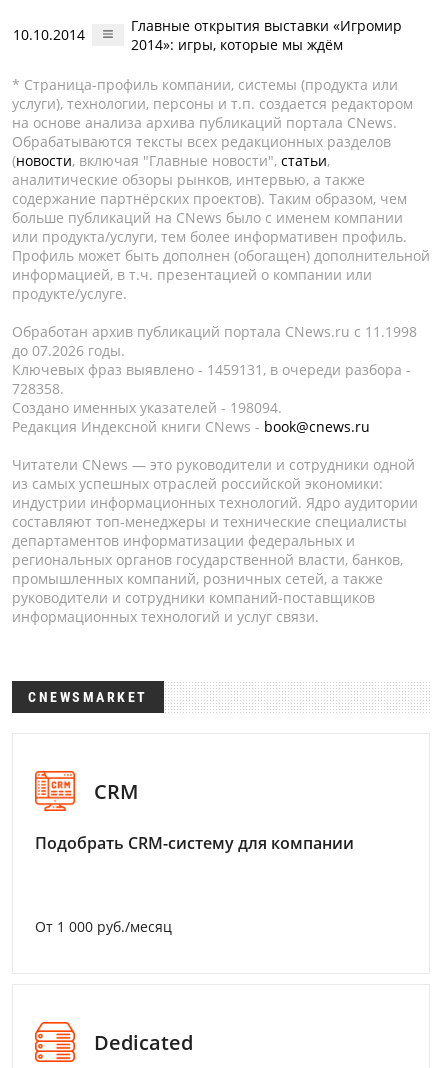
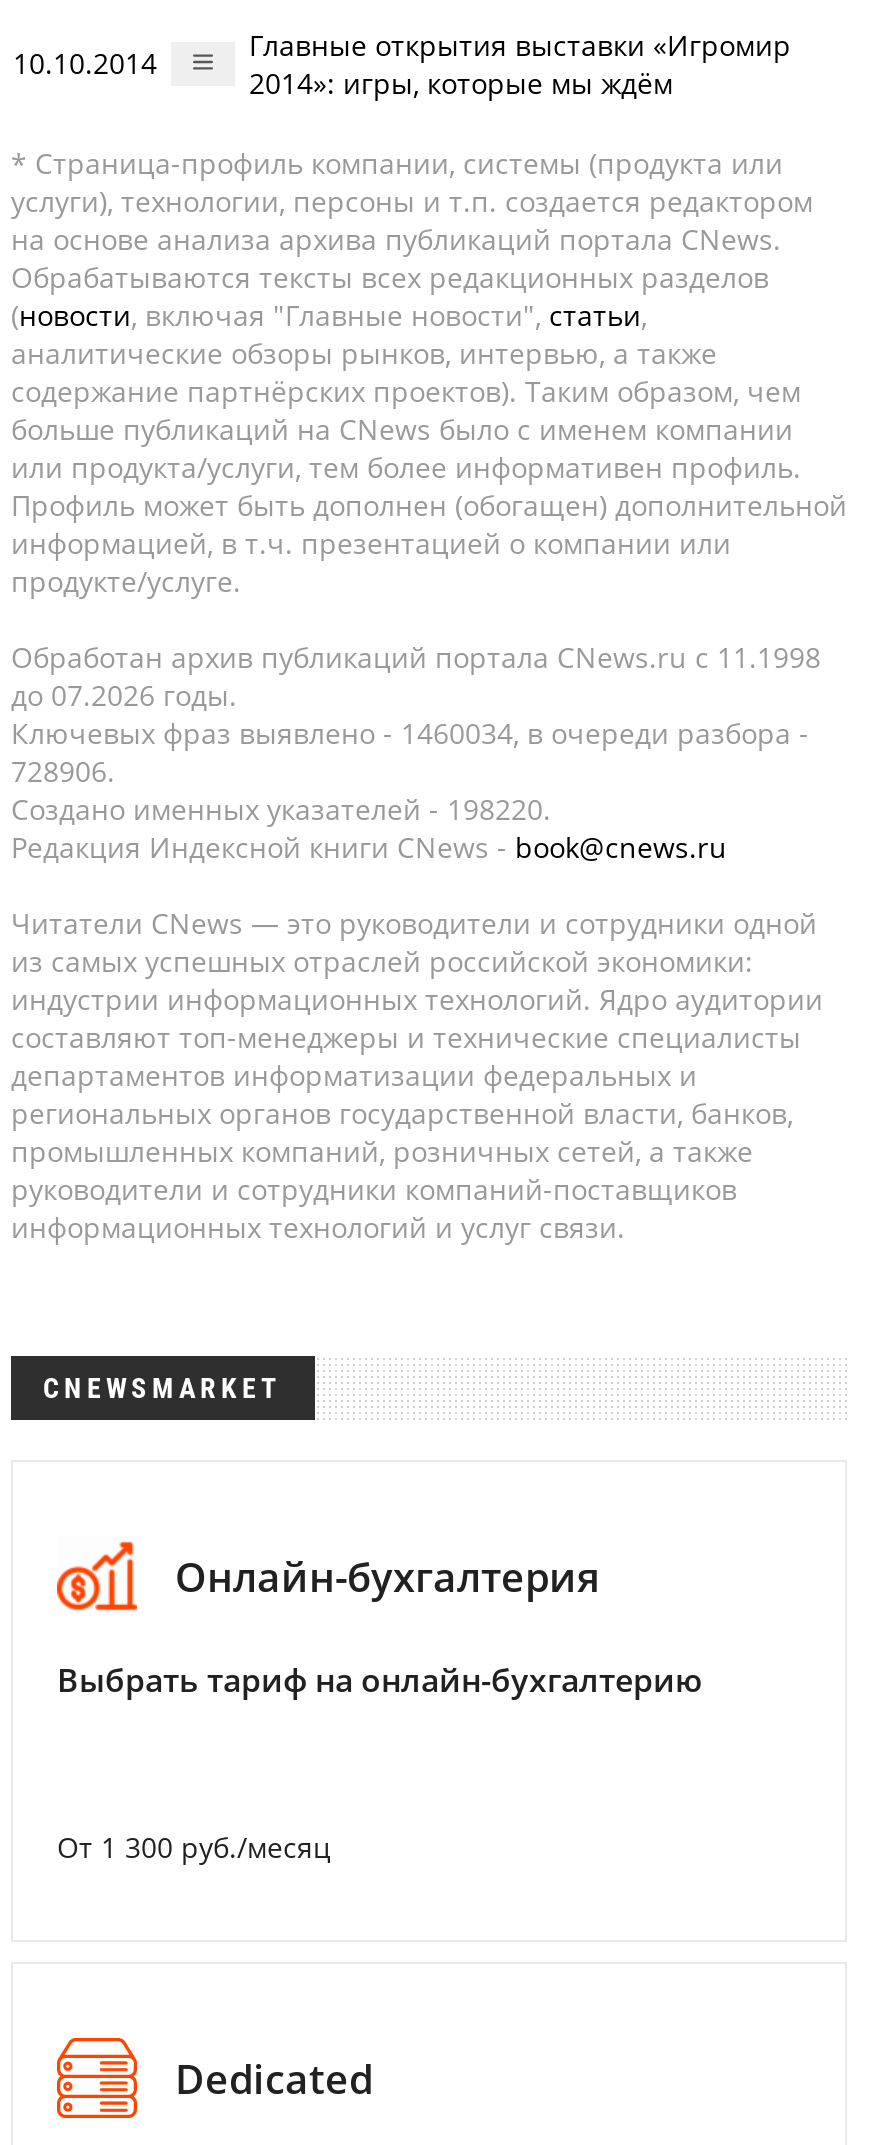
[12,360,411,379] Ключевых фраз выявлено - 1459131, в очереди разбора - -> [11,714,809,752] Ключевых фраз выявлено - 1460034, в очереди разбора -
[12,379,64,398] 728358. -> [11,752,115,790] 728906.
[12,398,282,417] Создано именных указателей - 198094. -> [11,790,551,828] Создано именных указателей - 198220.
[34,770,138,812] [image] | CRM -> [57,1536,599,1616] [image] | Онлайн-бухгалтерия
[35,832,354,854] Подобрать CRM-систему для компании -> [57,1658,703,1702] Выбрать тариф на онлайн-бухгалтерию
[35,917,172,936] От 1 000 руб./месяц -> [57,1828,331,1866] От 1 300 руб./месяц

